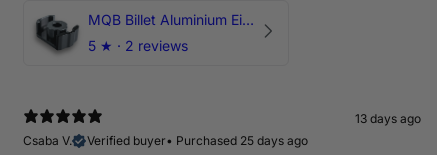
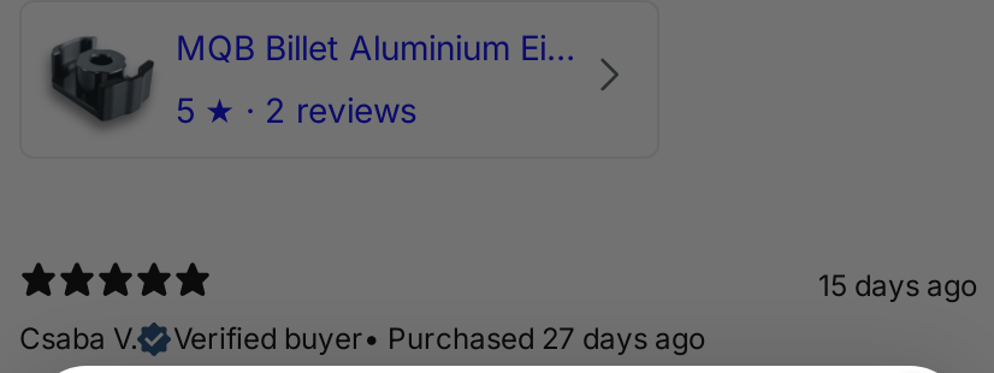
[355,111,421,126] 13 days ago -> [818,267,977,303] 15 days ago
[87,133,308,148] Verified buyer• Purchased 25 days ago -> [173,320,705,356] Verified buyer• Purchased 27 days ago

